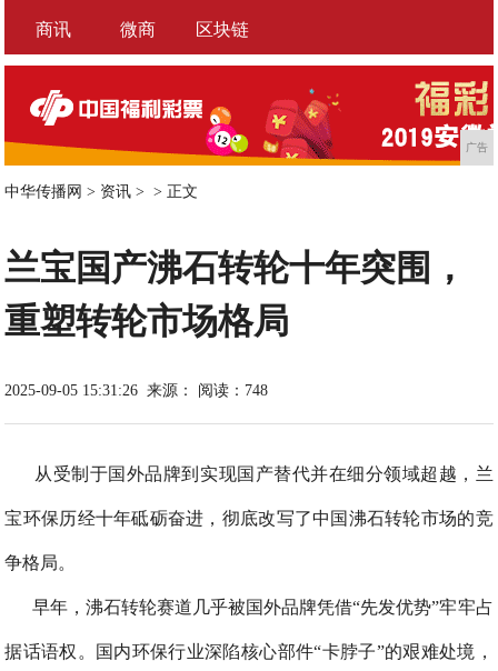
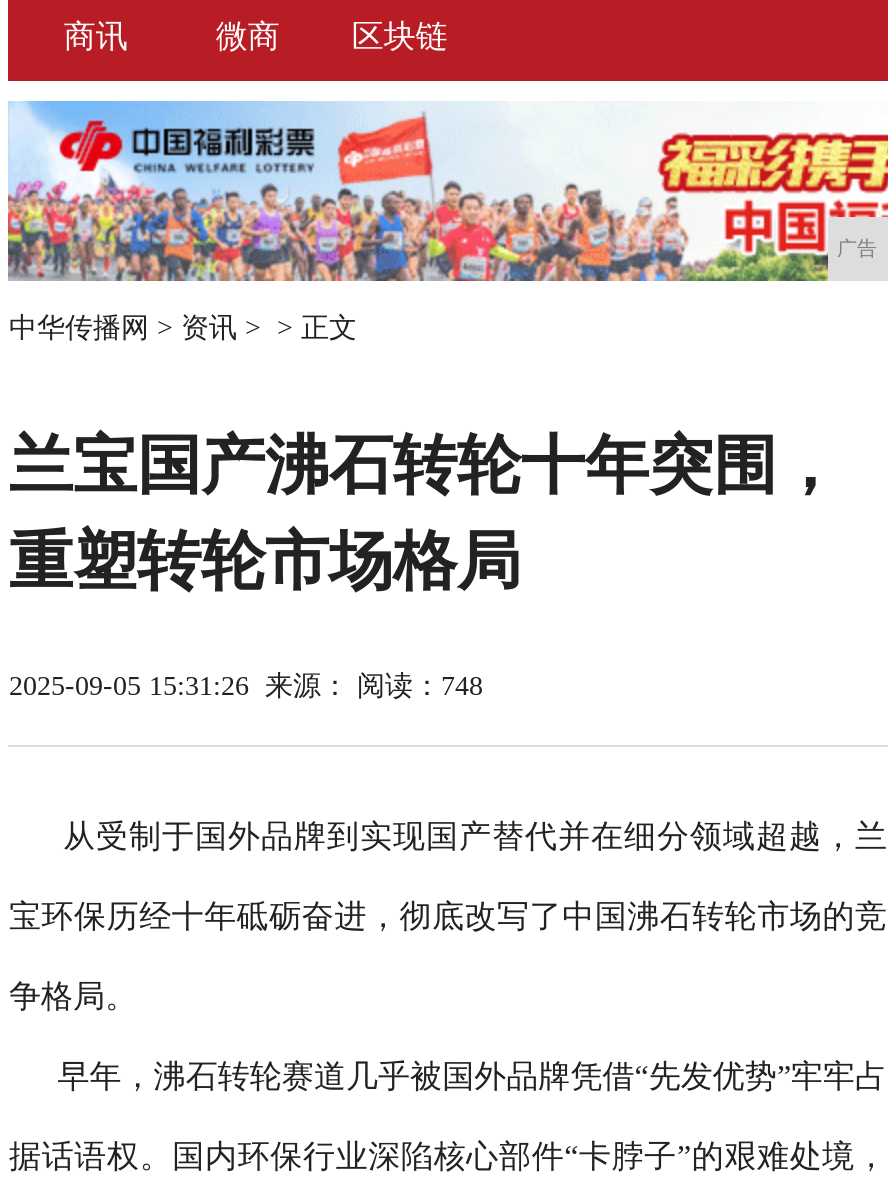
[3,64,495,167] [image] -> [6,99,890,283] [image]

